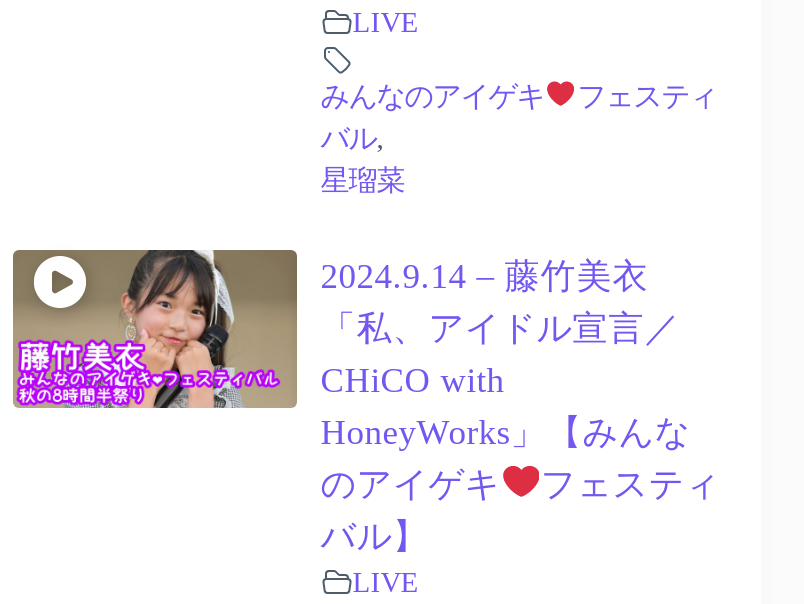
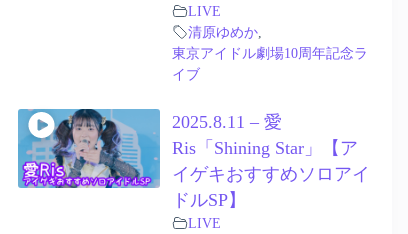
[320,79,717,195] みんなのアイゲキ | フェスティ | バル, | 星瑠菜 -> [172,24,368,82] 清原ゆめか, | 東京アイドル劇場10周年記念ラ | イブ
[11,248,720,555] [image] | 2024.9.14 – 藤竹美衣 | 「私、アイドル宣言／ | CHiCO with | HoneyWorks」【みんな | のアイゲキ | フェスティ | バル】 -> [17,108,370,210] [image] | 2025.8.11 – 愛 | Ris「Shining Star」【ア | イゲキおすすめソロアイ | ドルSP】

